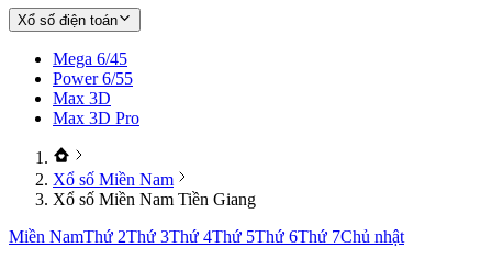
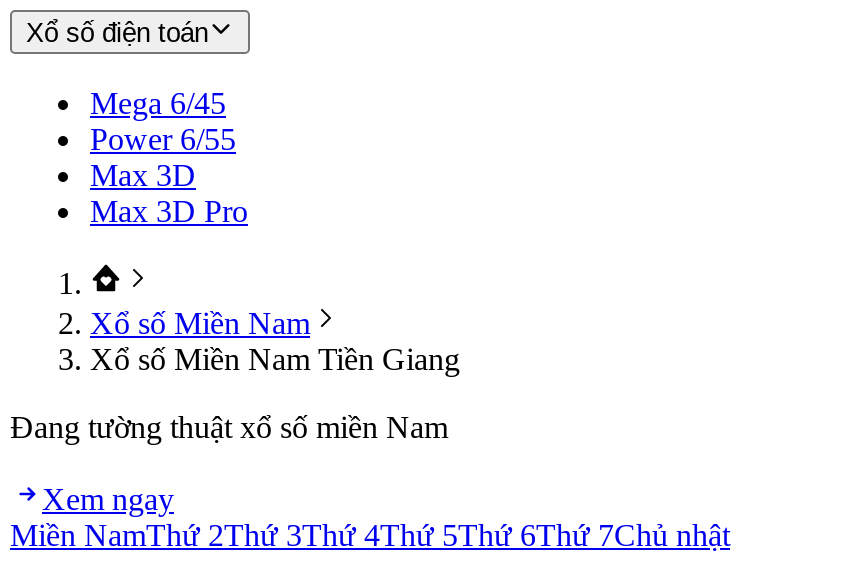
none -> [10,411,448,517] Đang tường thuật xổ số miền Nam | Xem ngay

